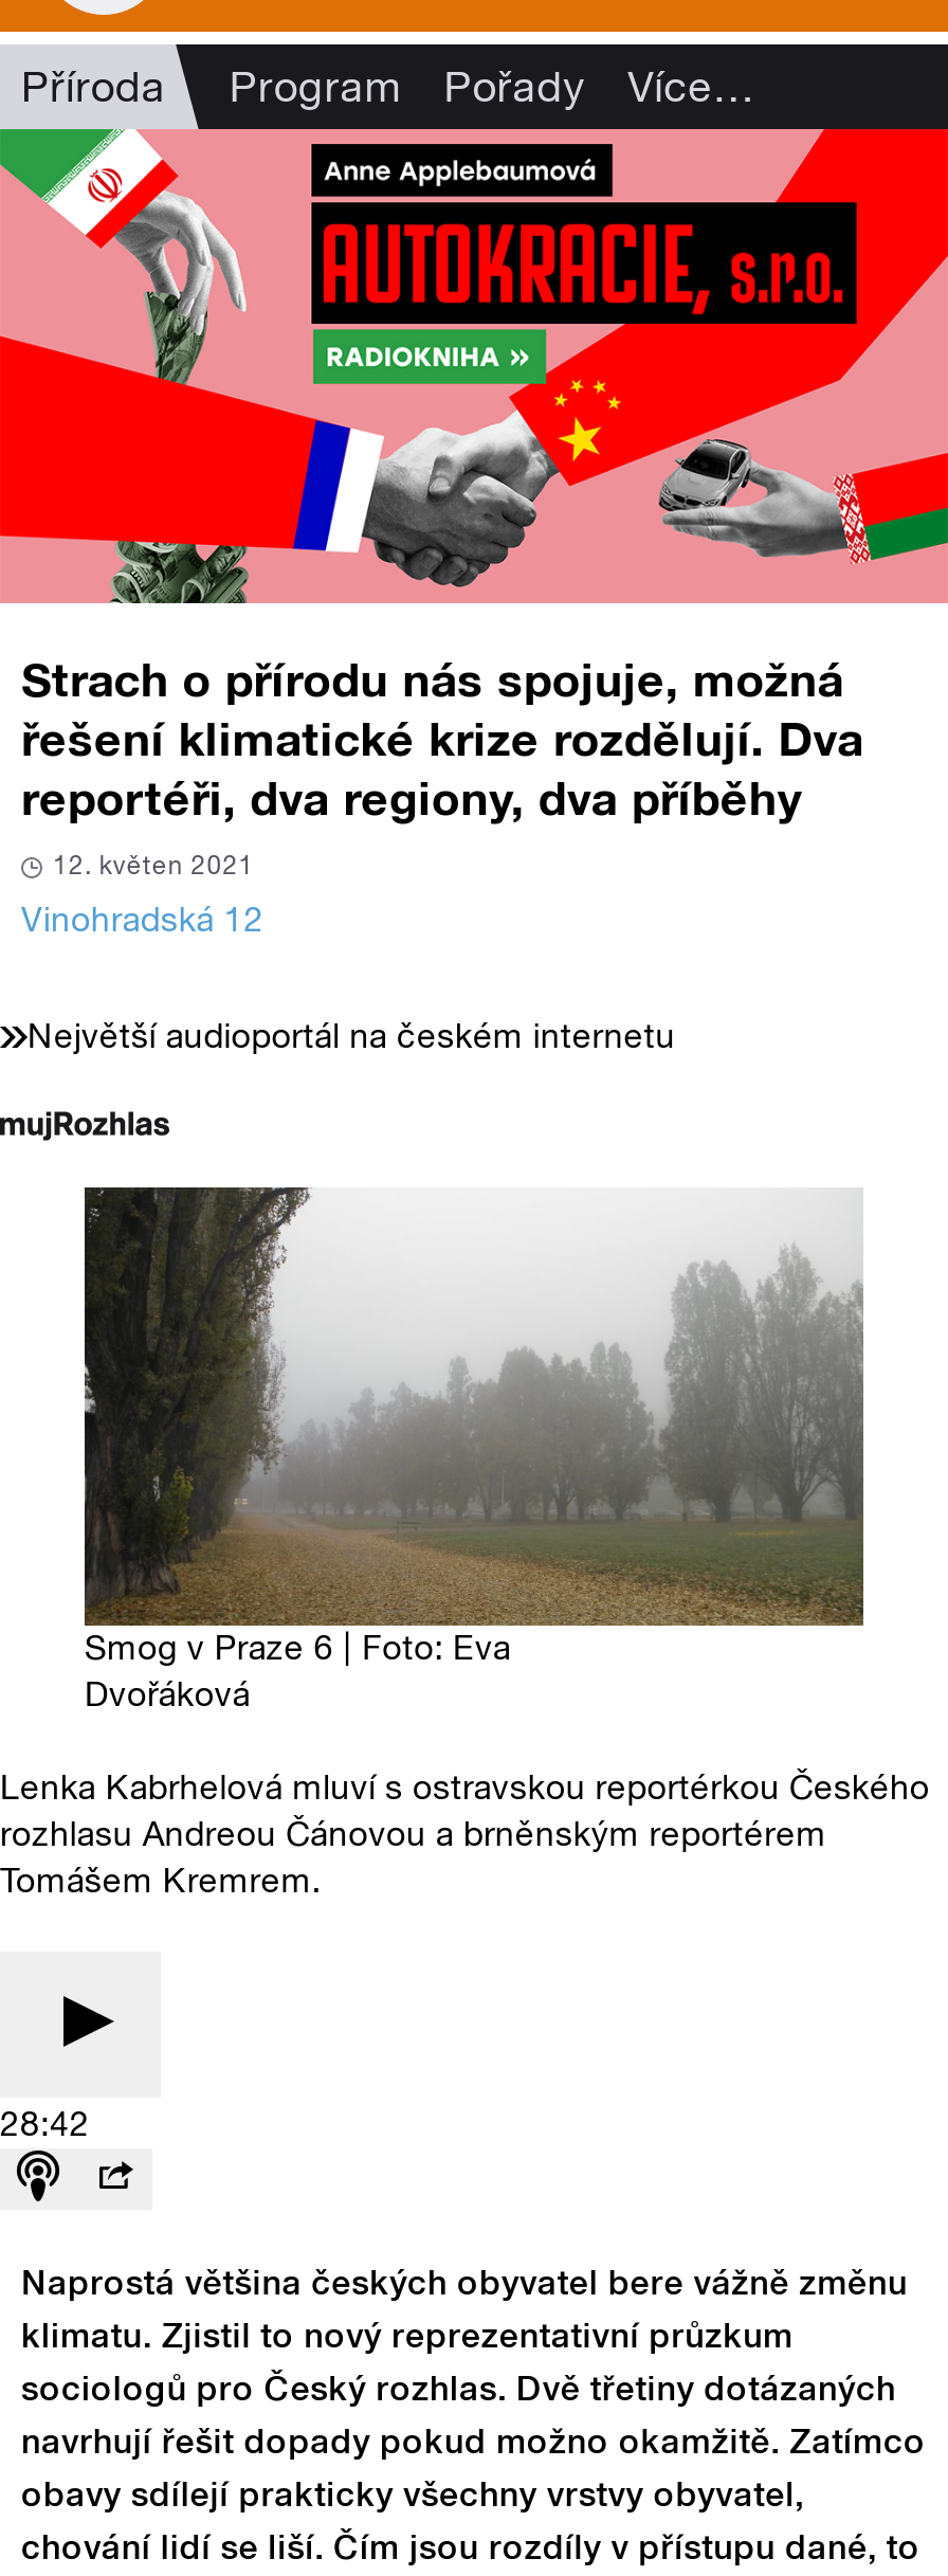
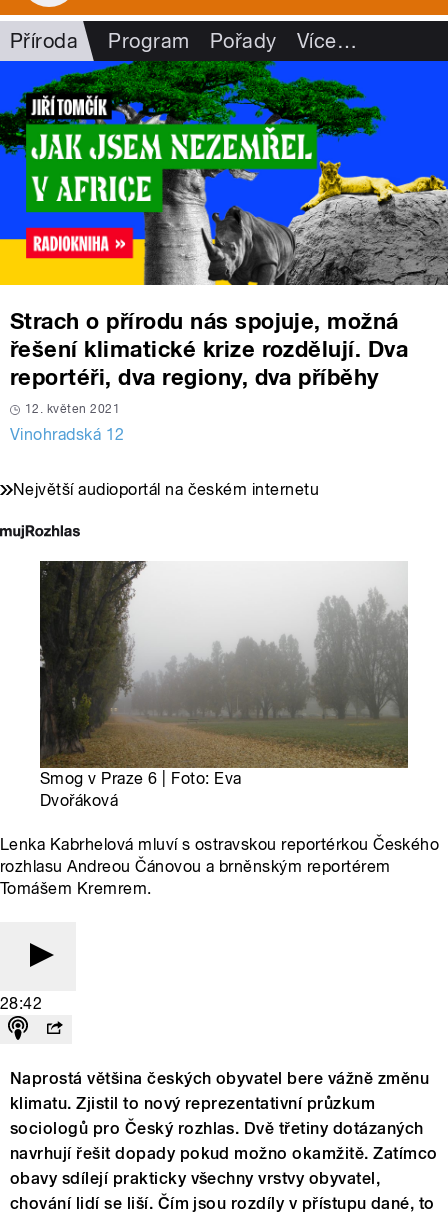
[6,127,942,605] [image] -> [3,60,445,286] [image]

